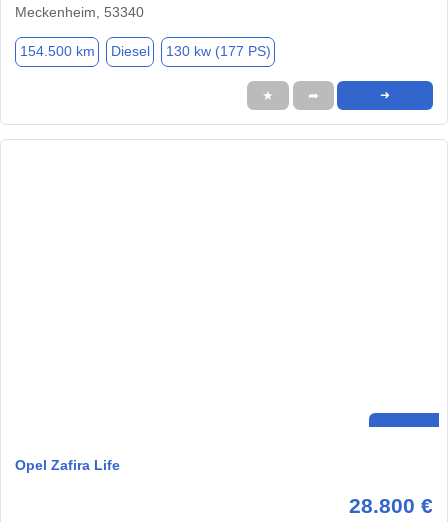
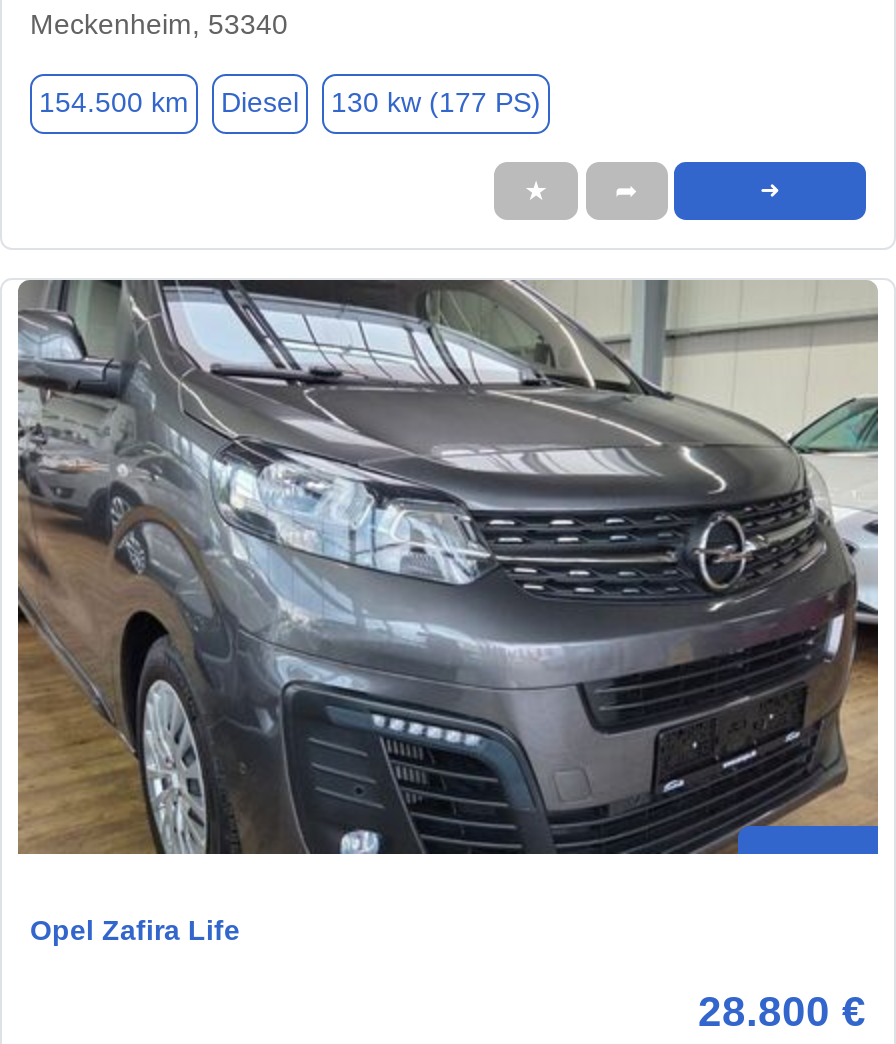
none -> [16,278,880,856] [image]

